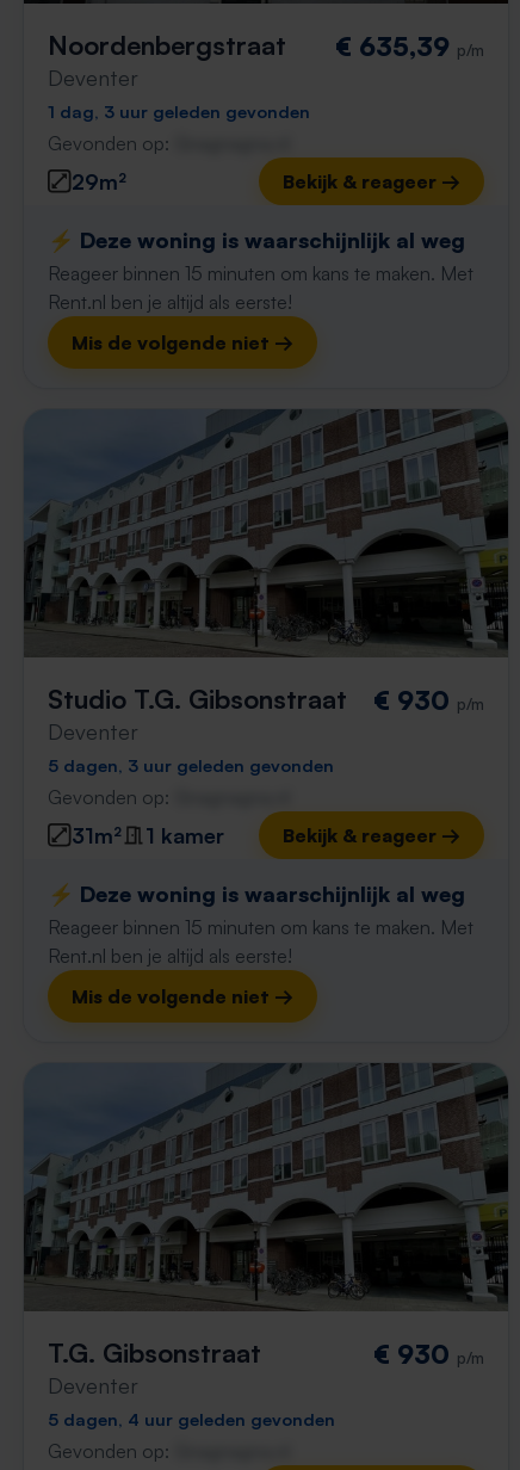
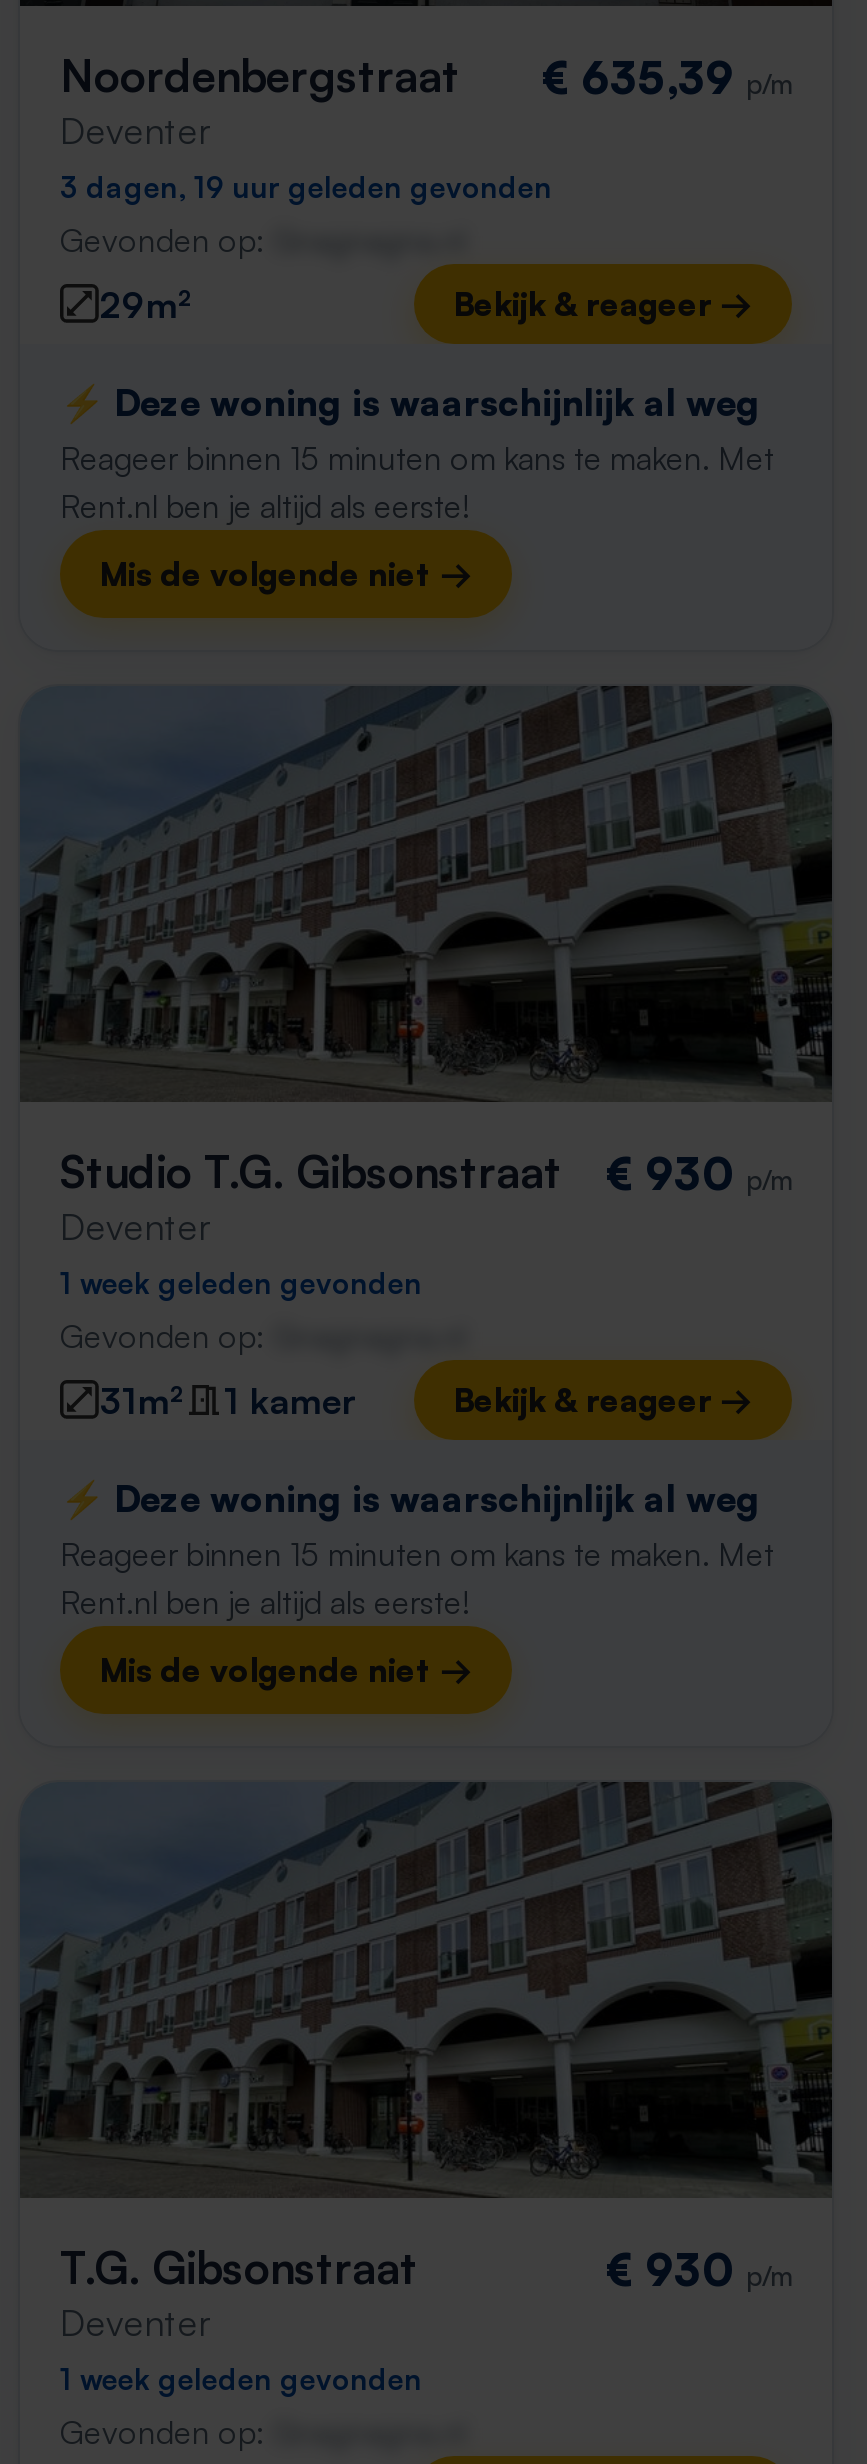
[48,100,310,122] 1 dag, 3 uur geleden gevonden -> [60,168,552,204] 3 dagen, 19 uur geleden gevonden
[48,754,334,776] 5 dagen, 3 uur geleden gevonden -> [60,1264,422,1300] 1 week geleden gevonden
[48,1408,335,1429] 5 dagen, 4 uur geleden gevonden -> [60,2360,422,2396] 1 week geleden gevonden

